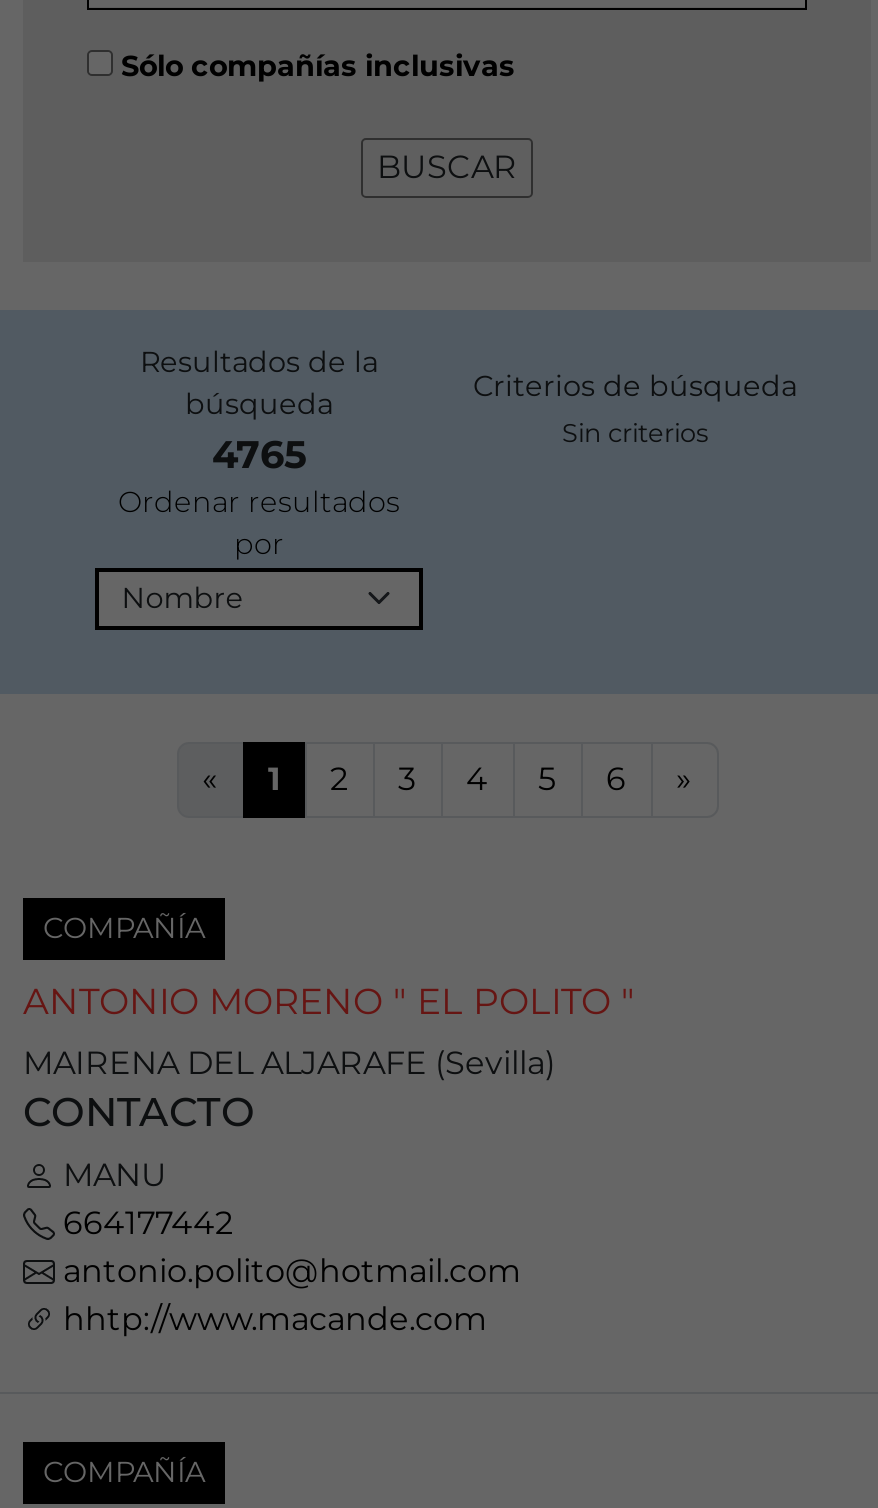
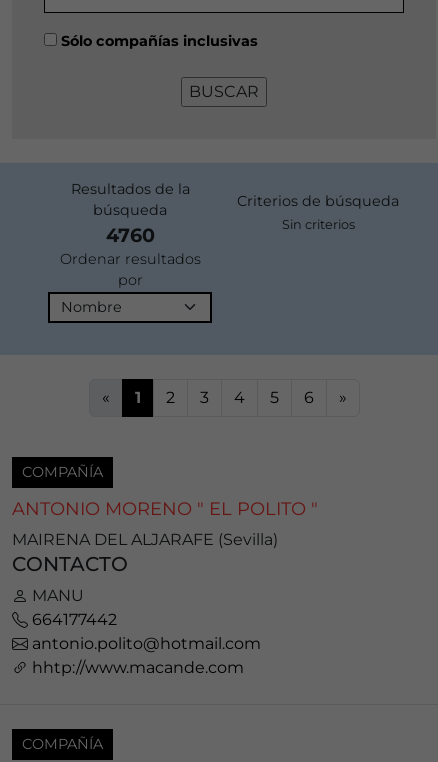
[212,429,306,477] 4765 -> [105,223,154,247] 4760

